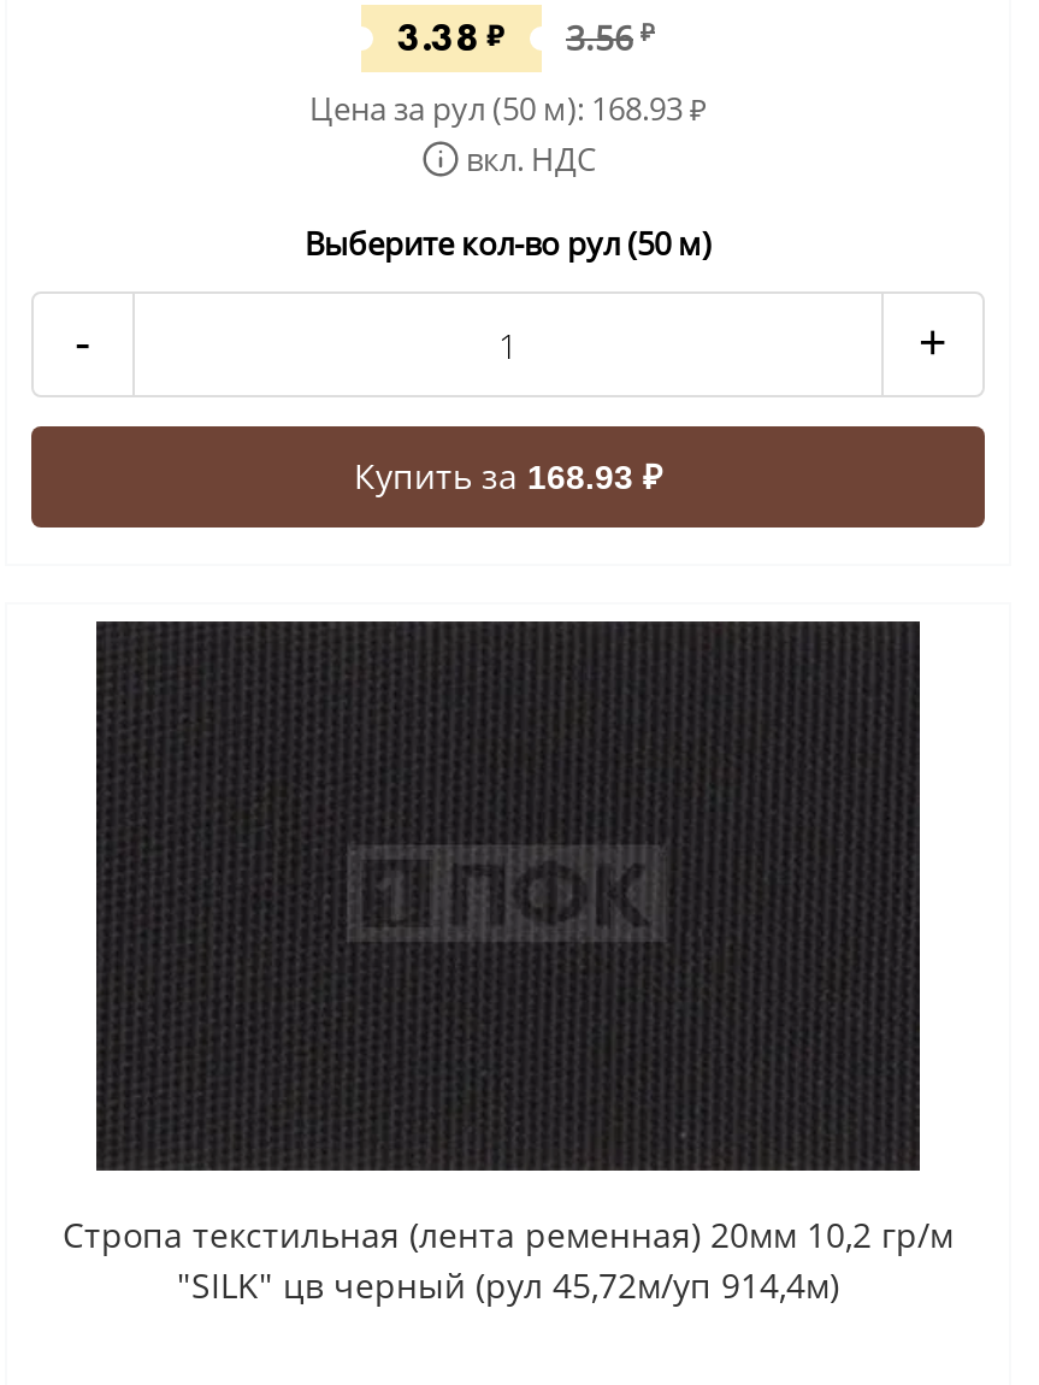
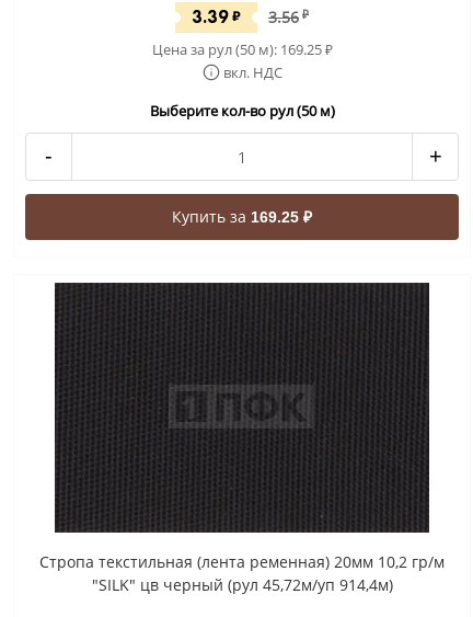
[397,12,655,63] 3.38 ₽ 3.56 ₽ -> [192,5,309,28] 3.39 ₽ 3.56 ₽
[309,87,707,130] Цена за рул (50 м): 168.93 ₽ -> [152,39,332,59] Цена за рул (50 м): 169.25 ₽
[354,453,662,499] Купить за 168.93 ₽ -> [172,206,312,227] Купить за 169.25 ₽

